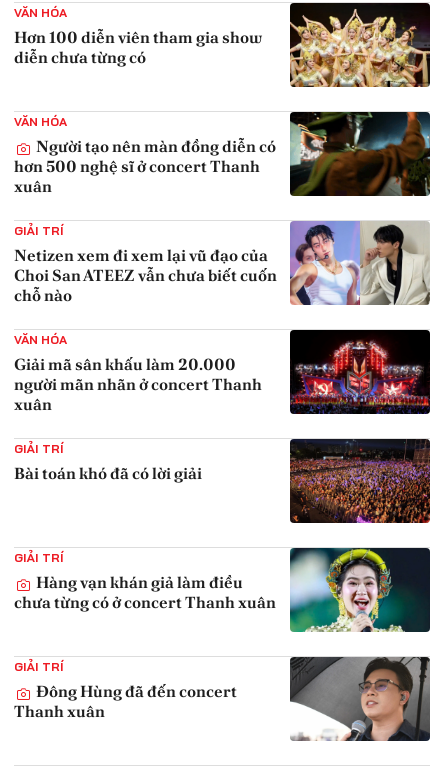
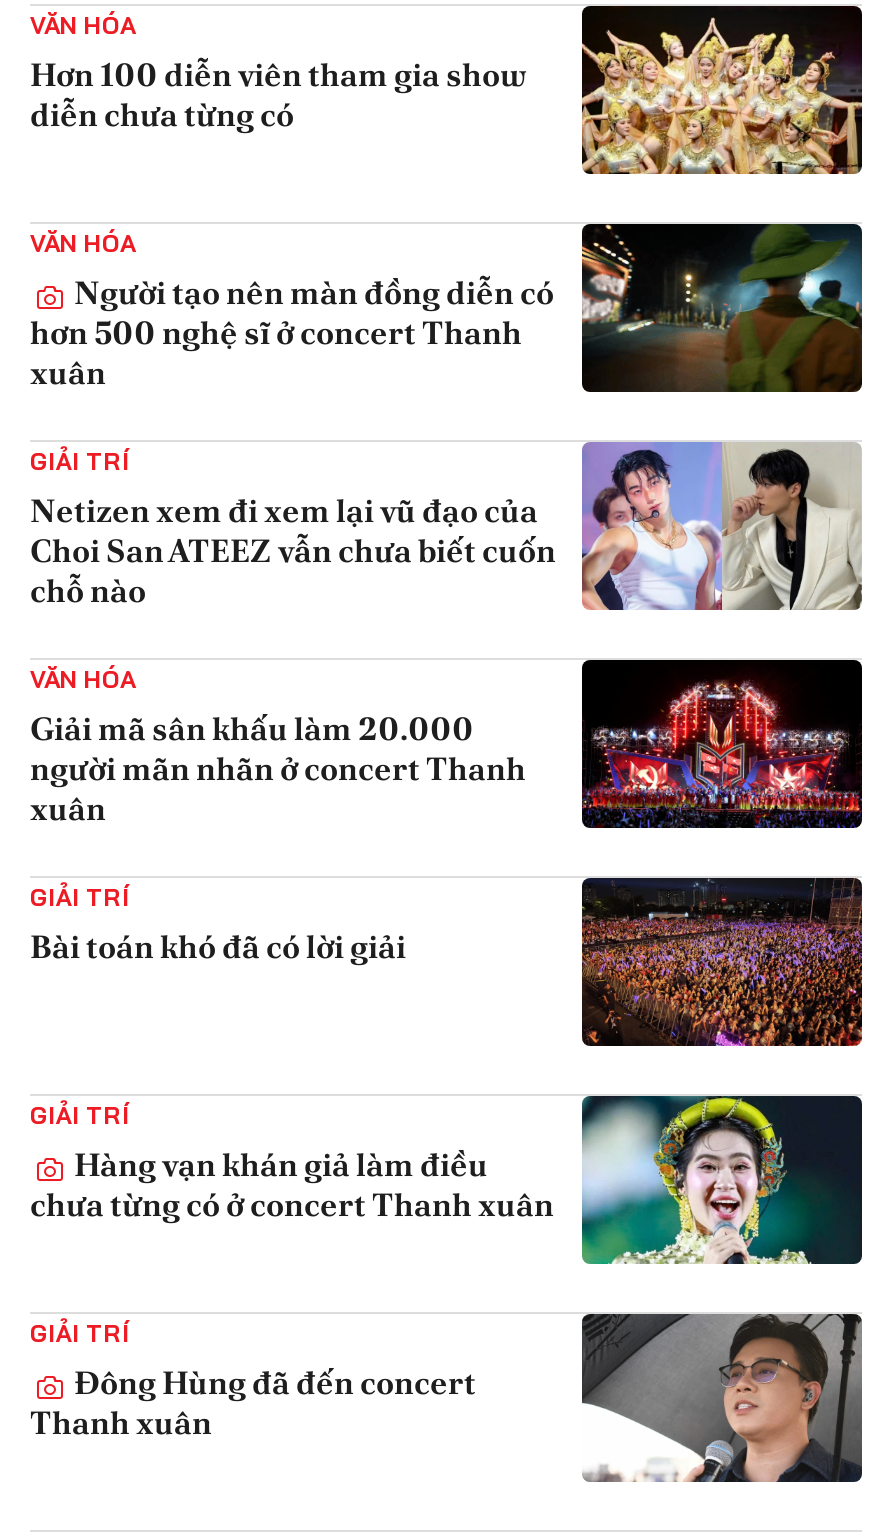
[290,111,431,196] [image] -> [580,222,864,388] [image]

